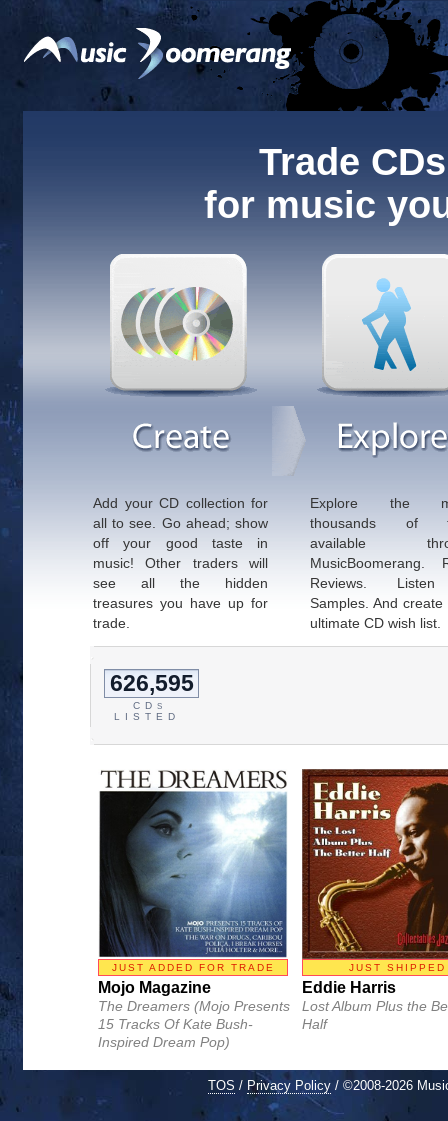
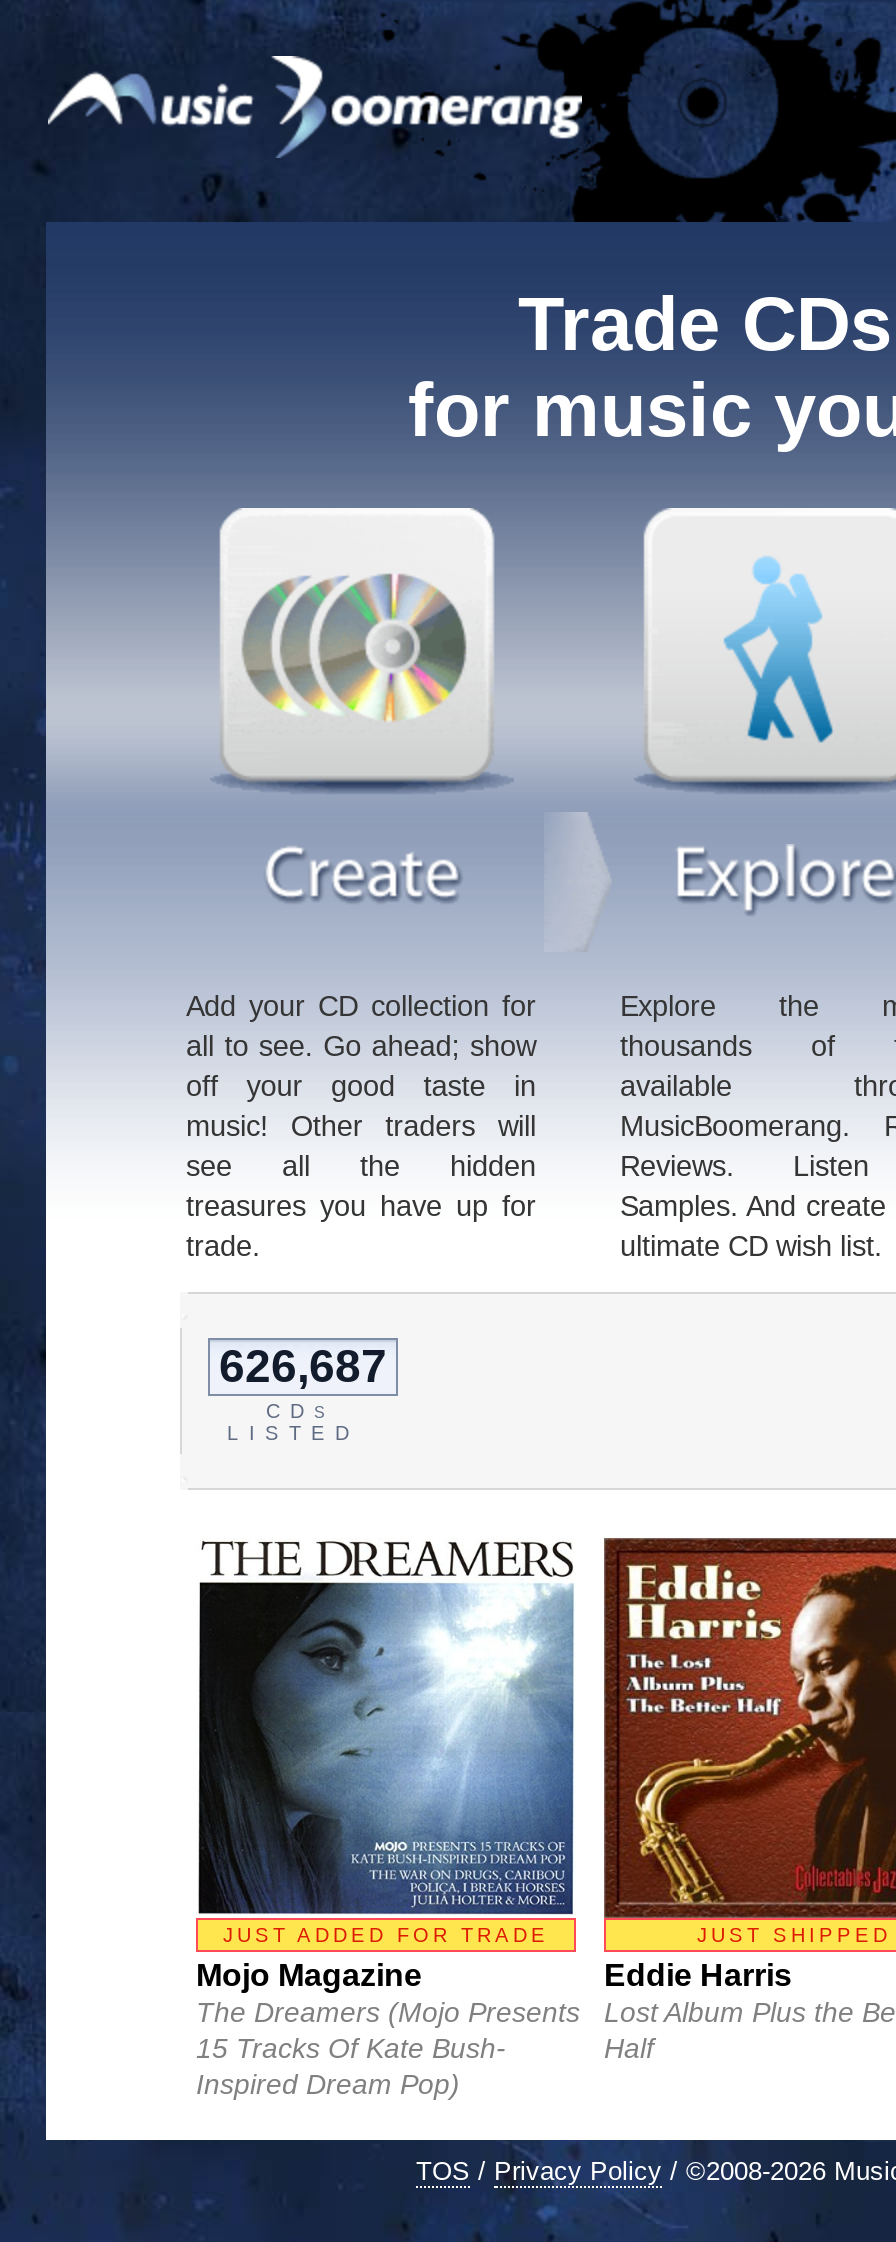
[109,670,193,696] 626,595 -> [219,1340,387,1392] 626,687

